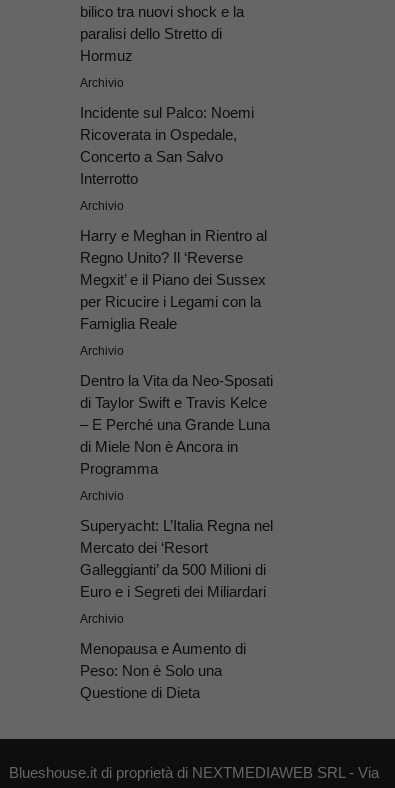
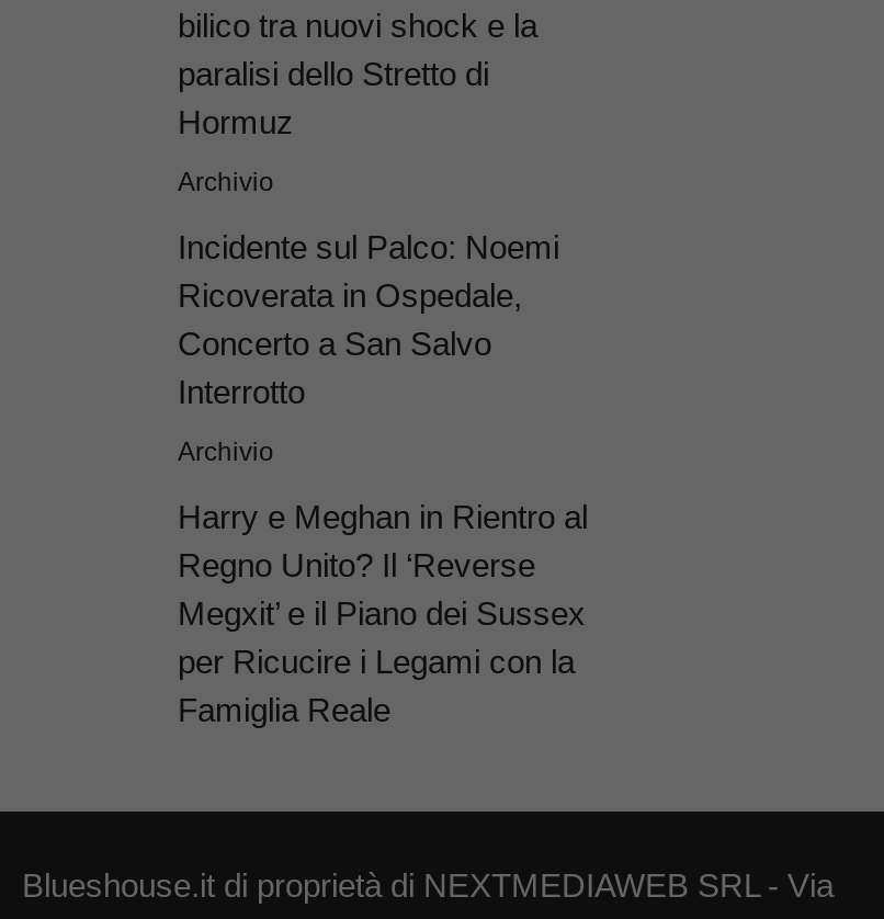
[80,344,273,701] Archivio | Dentro la Vita da Neo-Sposati | di Taylor Swift e Travis Kelce | – E Perché una Grande Luna | di Miele Non è Ancora in | Programma | Archivio | Superyacht: L’Italia Regna nel | Mercato dei ‘Resort | Galleggianti’ da 500 Milioni di | Euro e i Segreti dei Miliardari | Archivio | Menopausa e Aumento di | Peso: Non è Solo una | Questione di Dieta -> none

